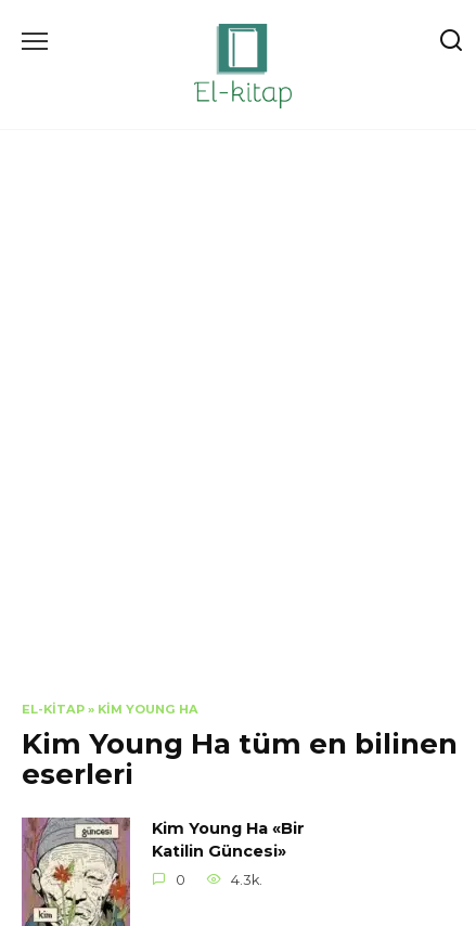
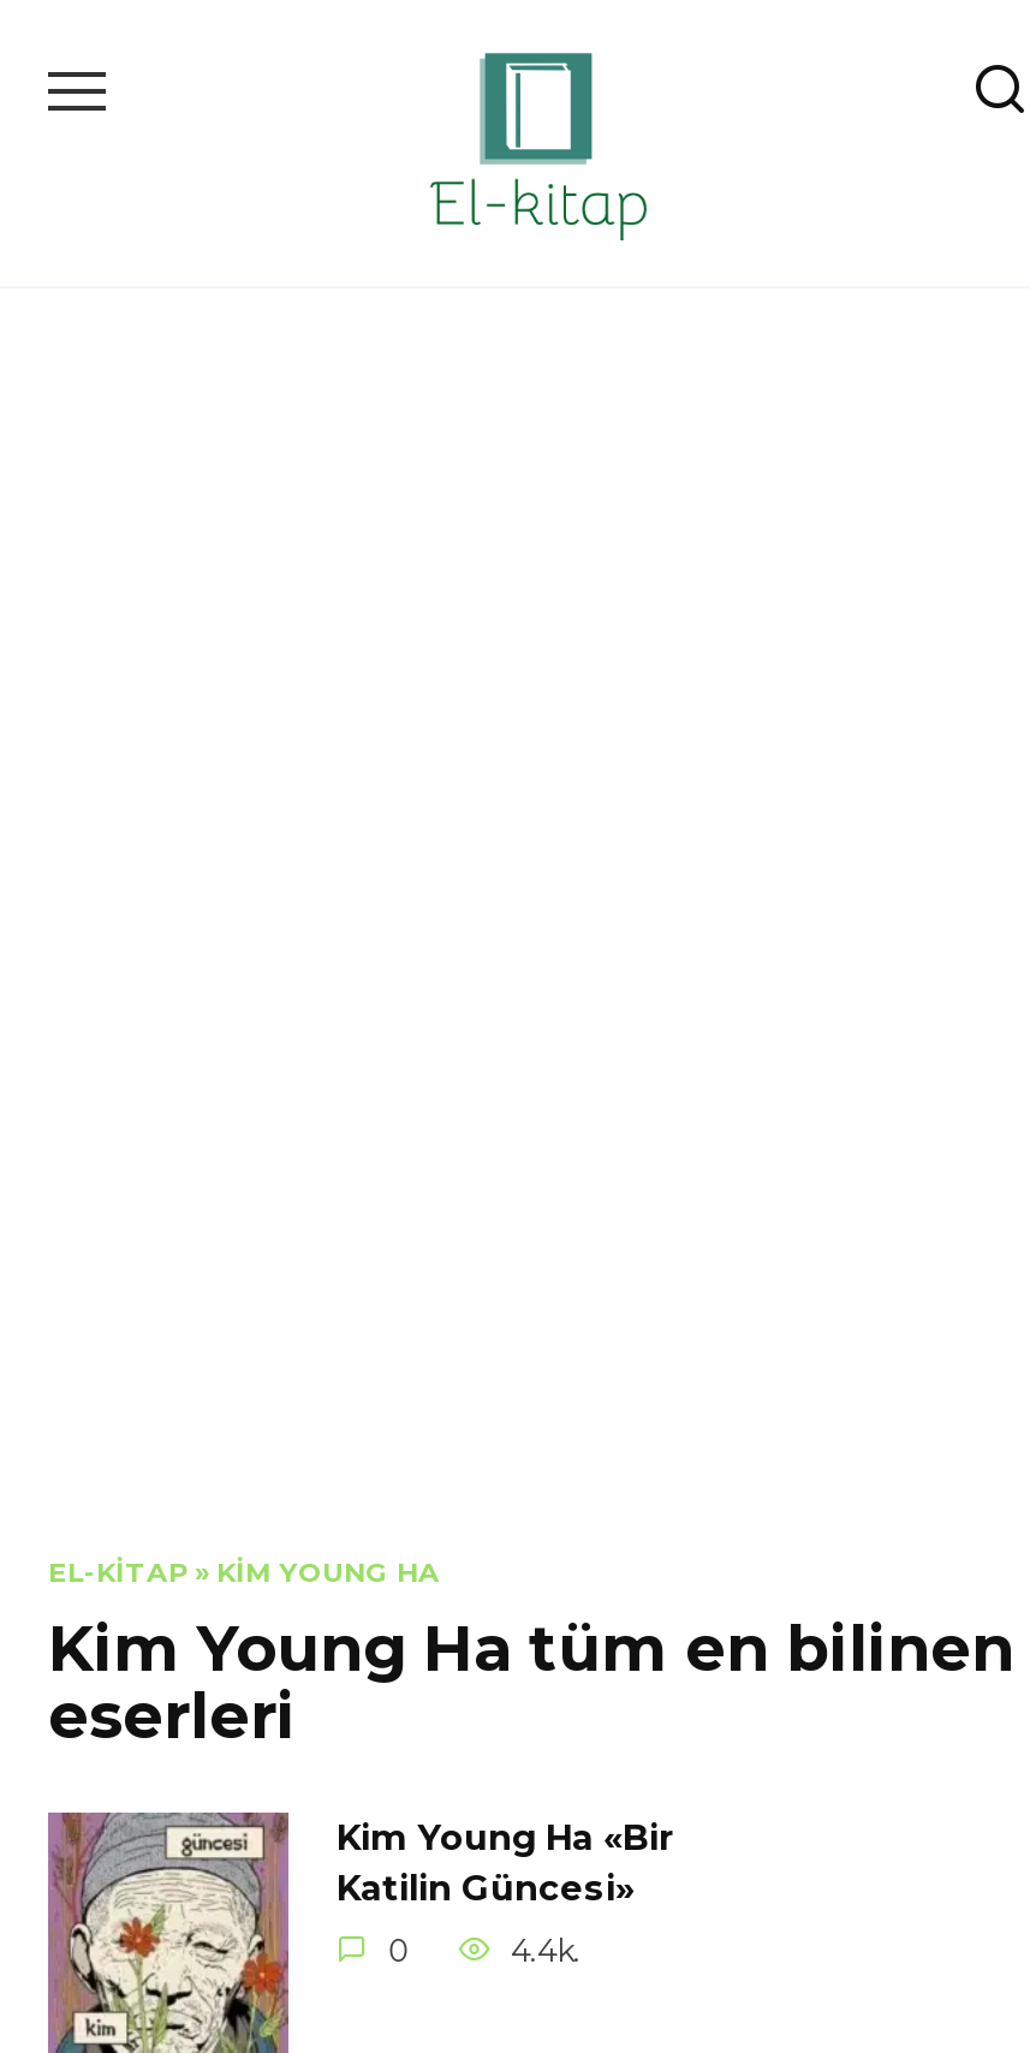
[230,871,262,888] 4.3k. -> [511,1932,581,1968] 4.4k.

